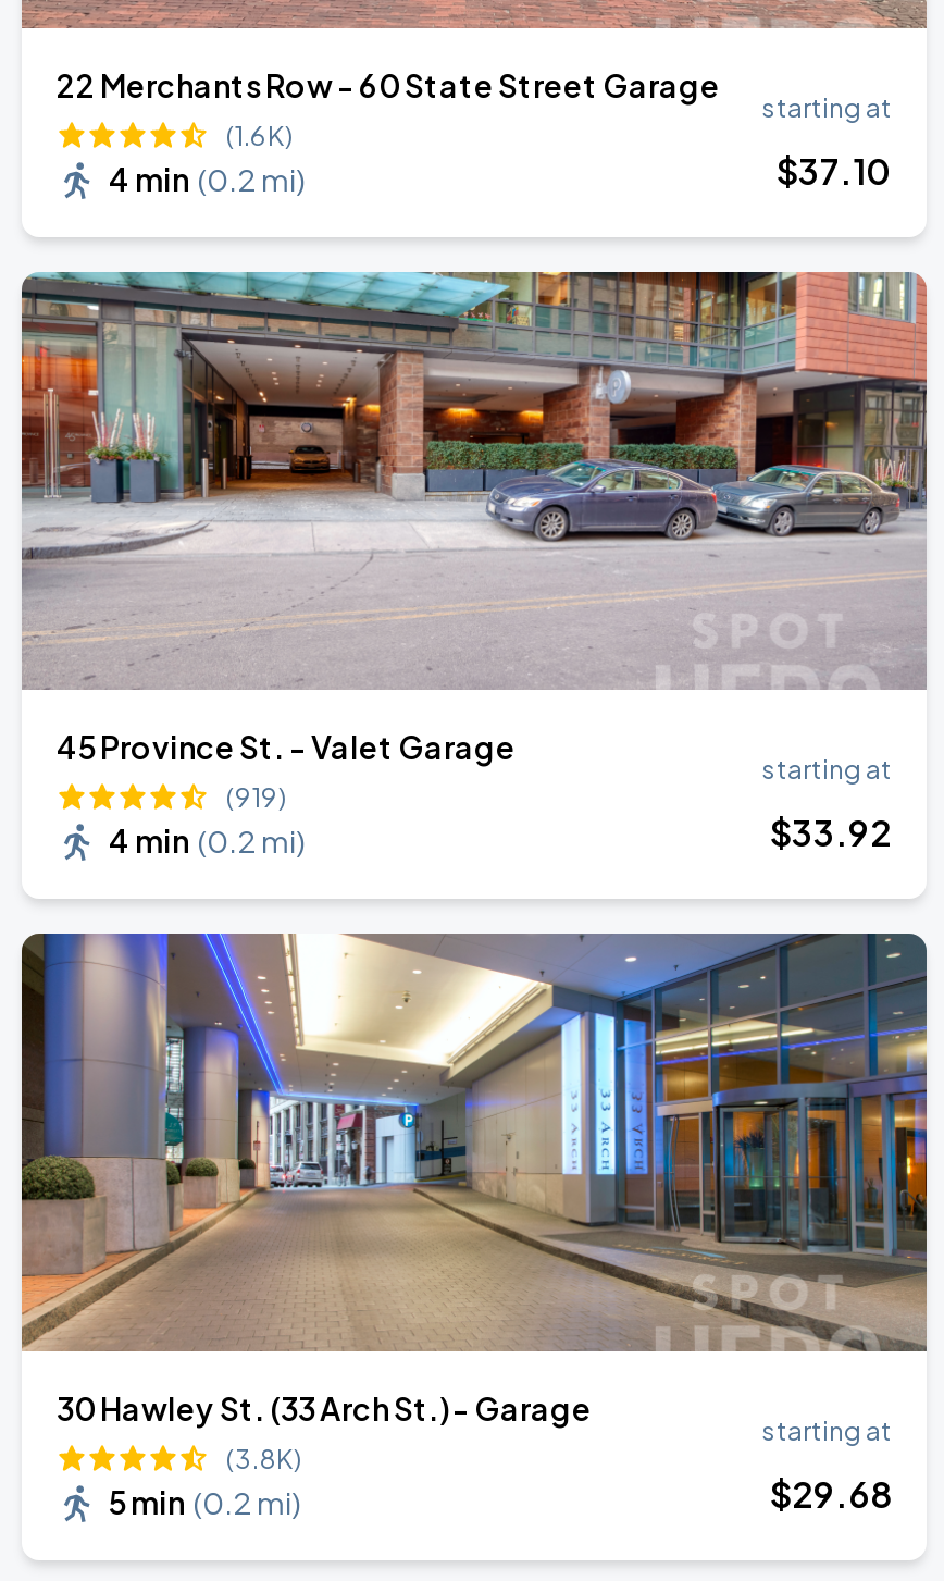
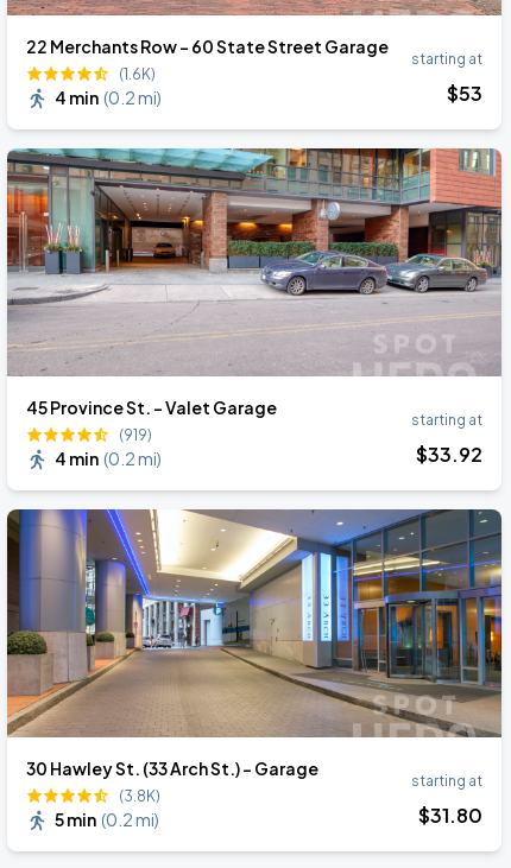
[777,148,892,194] $37.10 -> [447,81,482,106] $53
[770,1471,892,1517] $29.68 -> [418,803,482,828] $31.80

